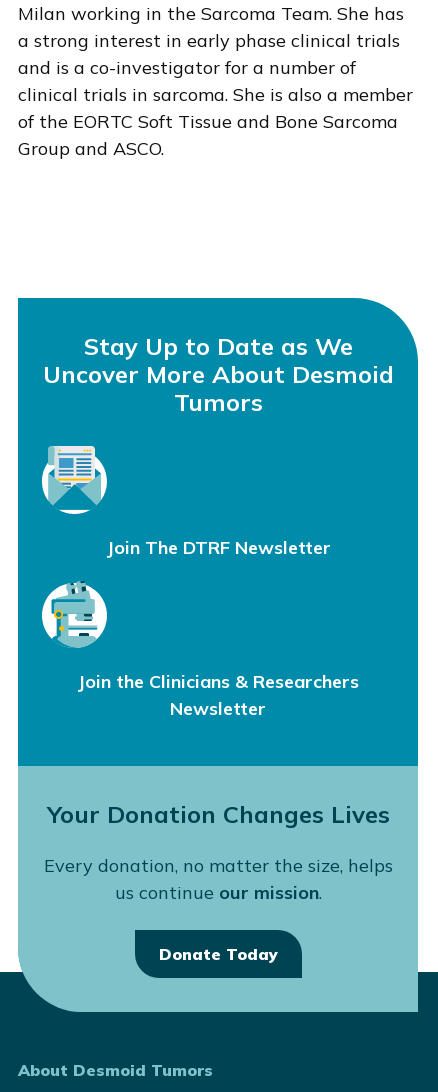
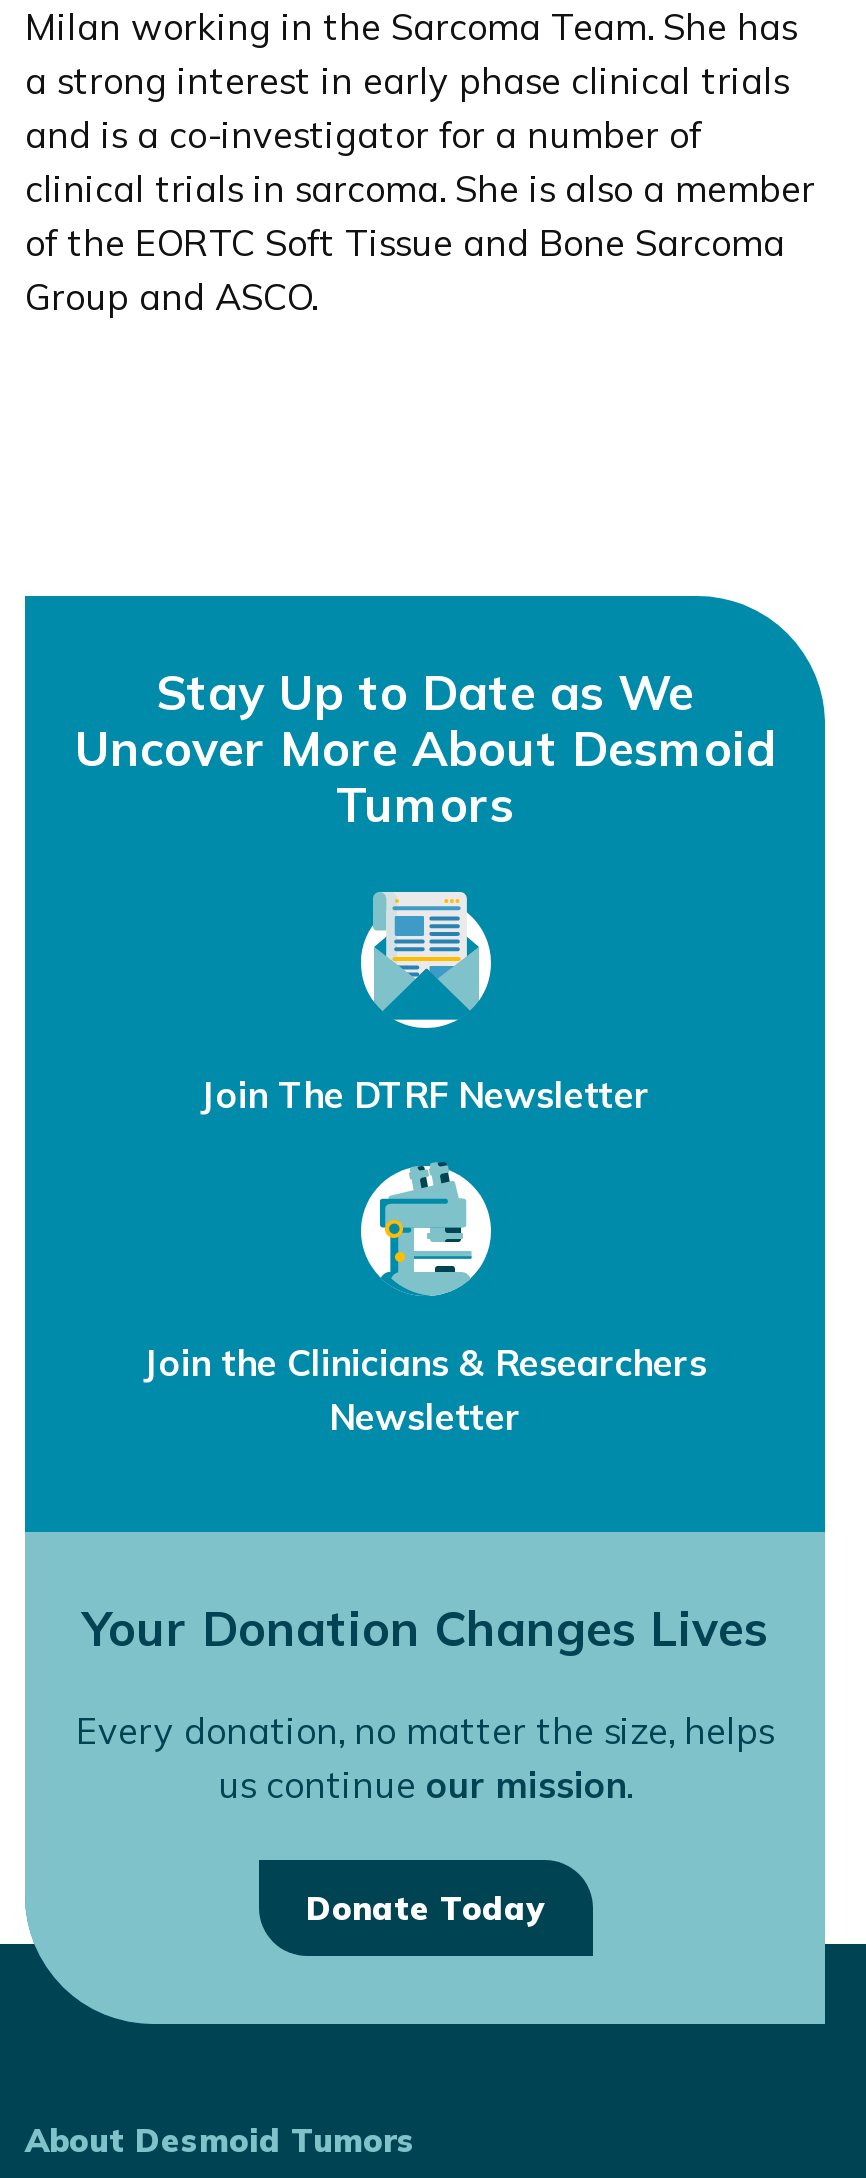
none -> [359,890,493,1030] [image]
[41,445,108,515] [image] -> none
none -> [359,1162,493,1298] [image]
[41,581,108,649] [image] -> none

